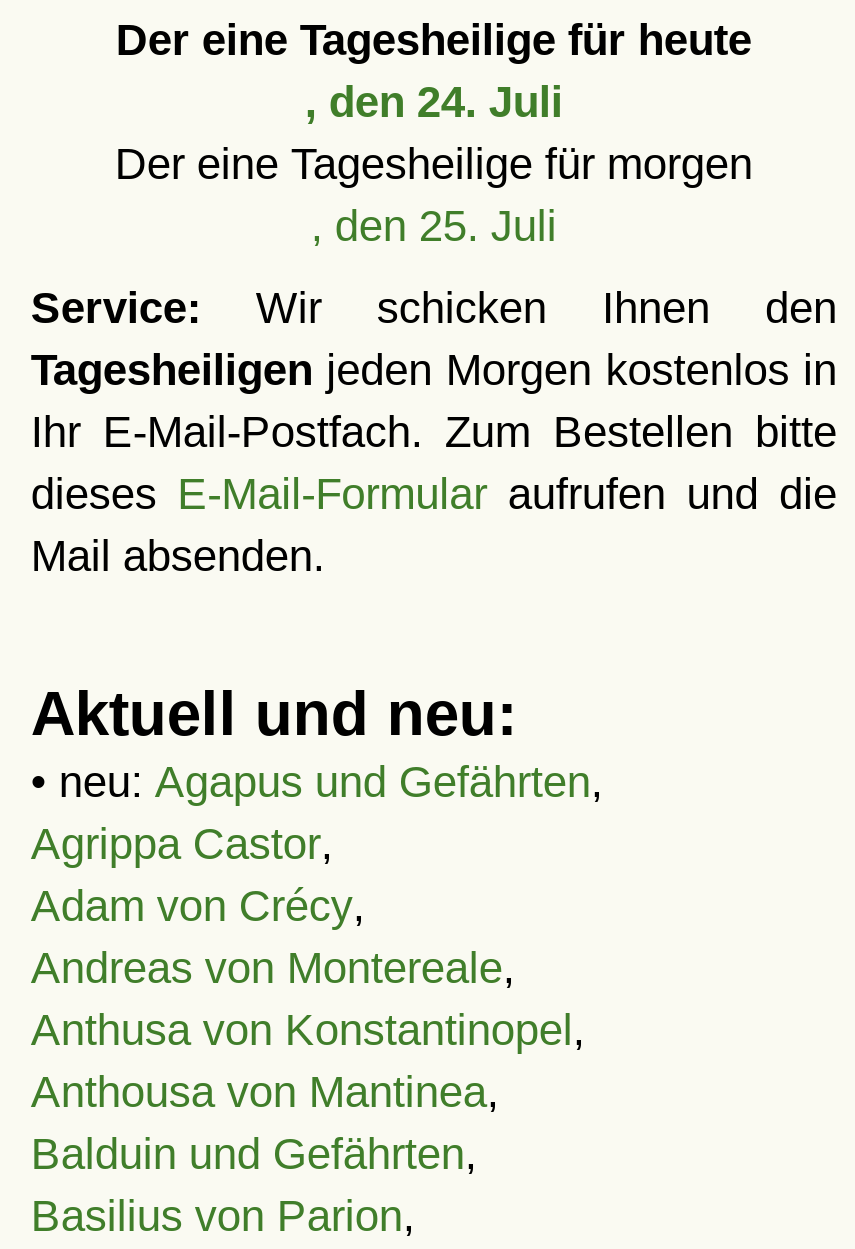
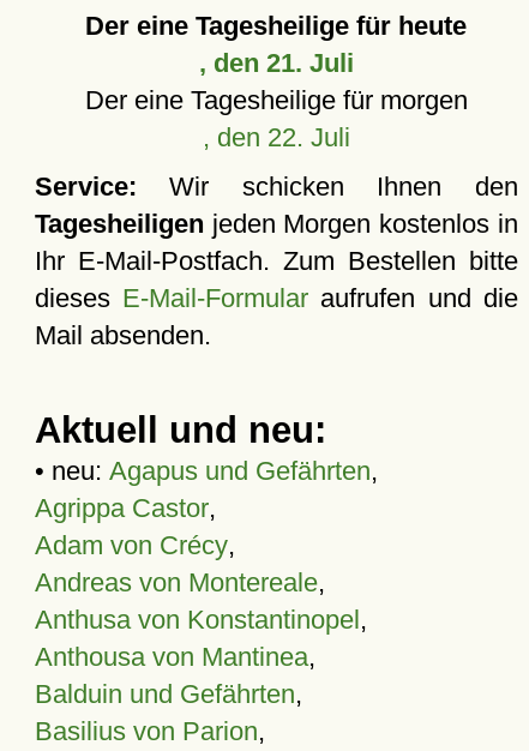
[305,77,563,127] , den 24. Juli -> [199,48,354,78] , den 21. Juli
[311,201,557,251] , den 25. Juli -> [203,122,350,152] , den 22. Juli

